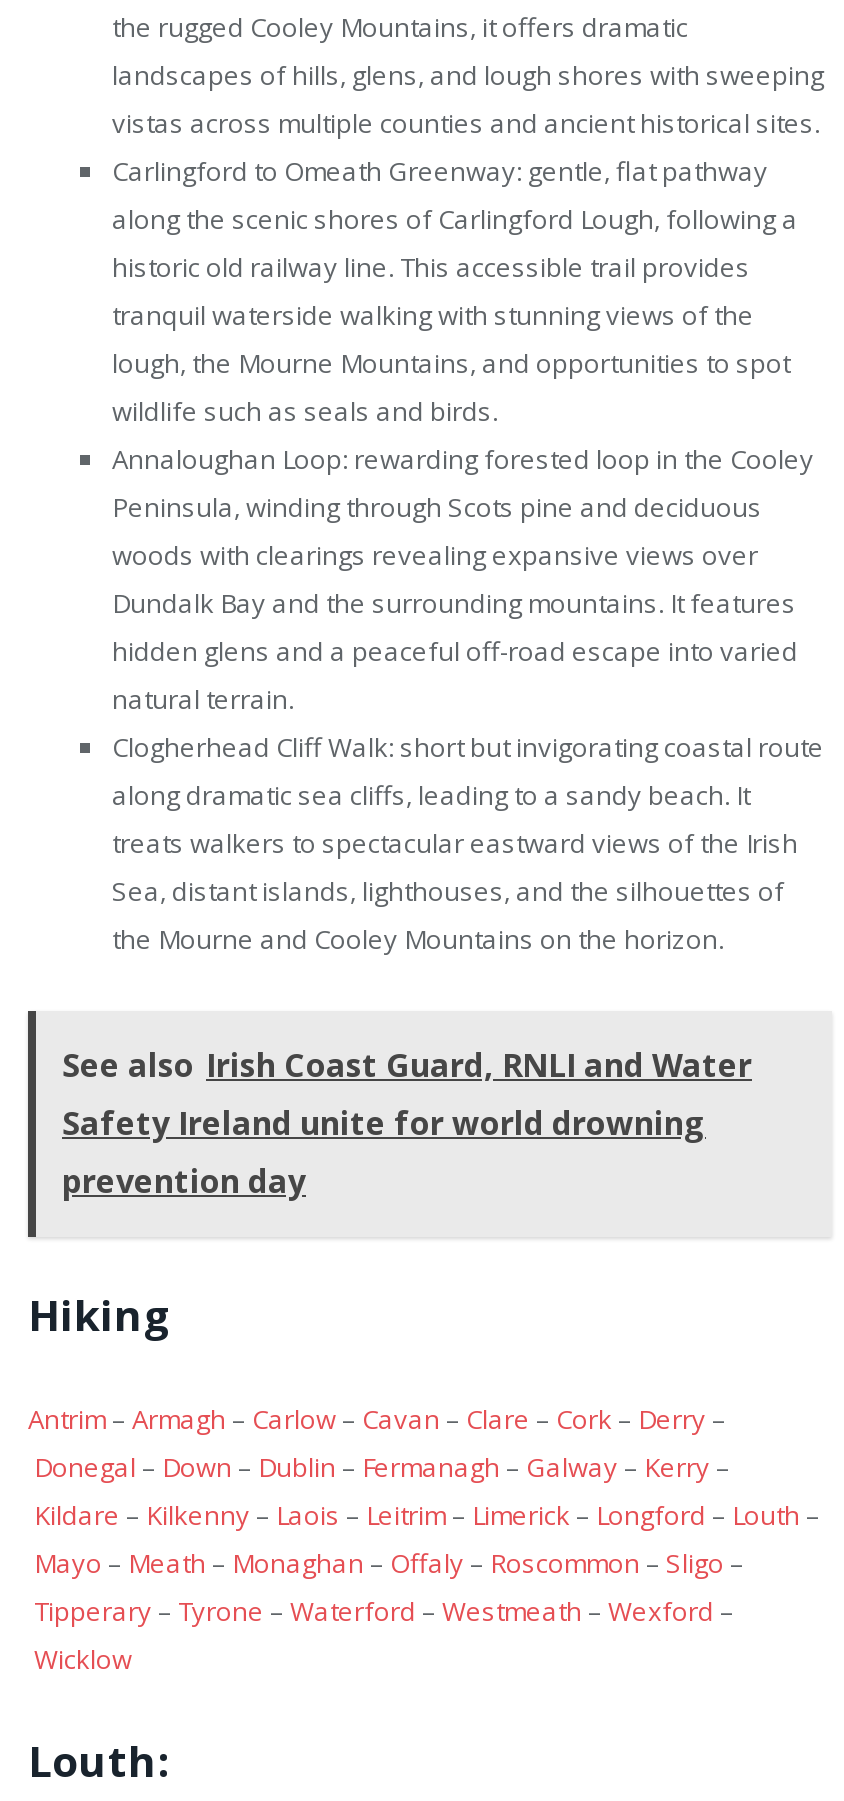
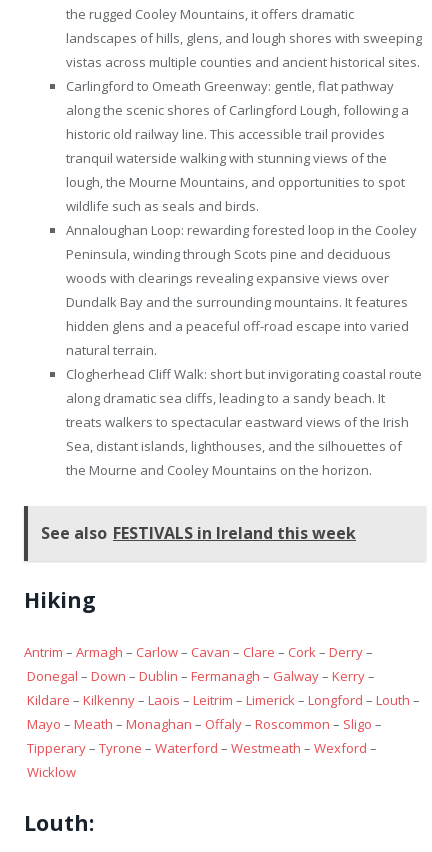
[62,1043,752,1203] See also Irish Coast Guard, RNLI and Water | Safety Ireland unite for world drowning | prevention day -> [41,522,356,544] See also FESTIVALS in Ireland this week

